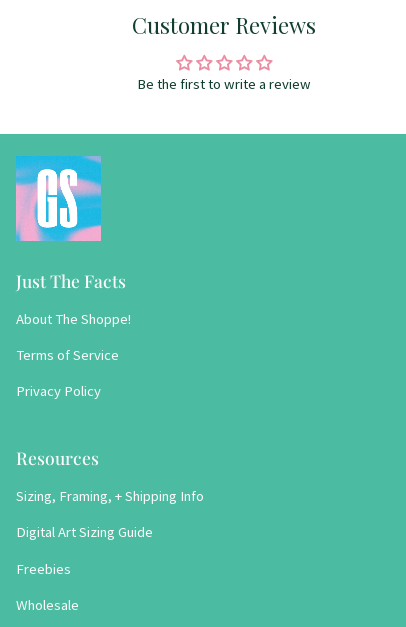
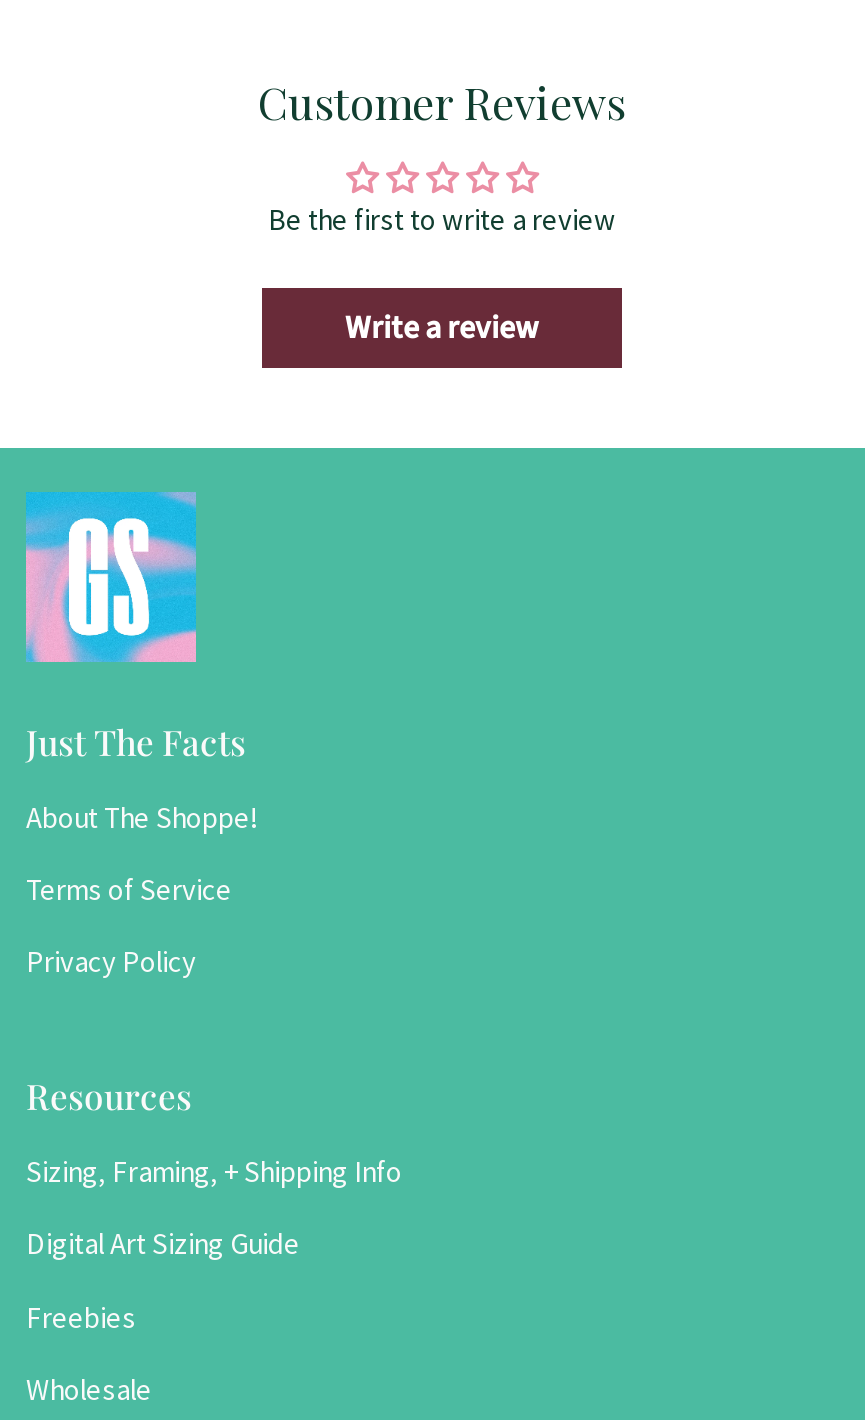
none -> [345,306,539,350] Write a review

